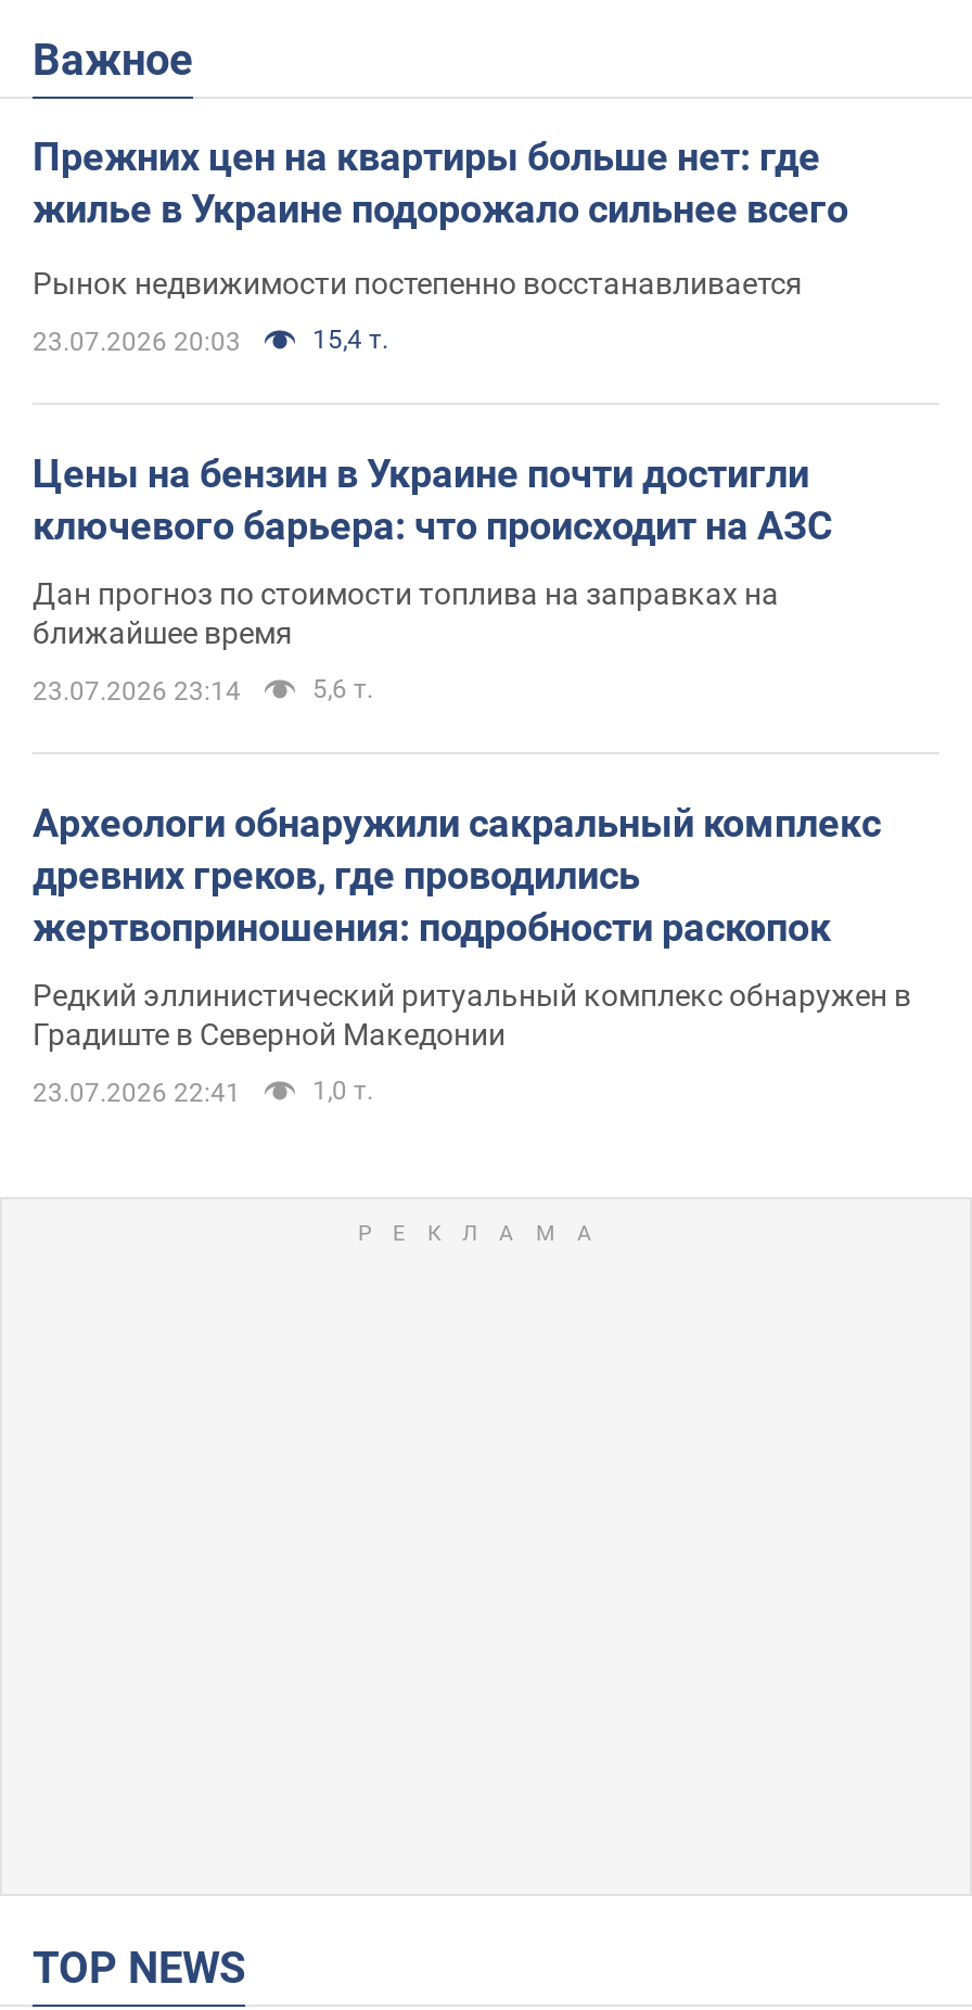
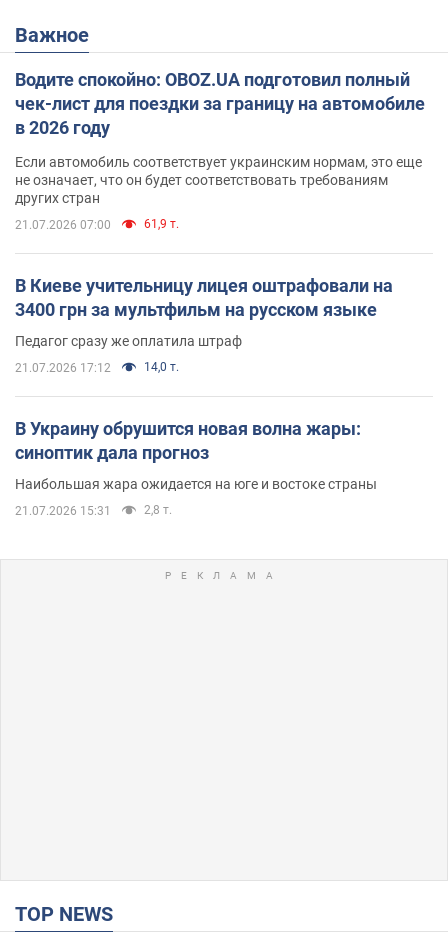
[33,134,848,232] Прежних цен на квартиры больше нет: где | жилье в Украине подорожало сильнее всего -> [15,69,425,138] Водите спокойно: OBOZ.UA подготовил полный | чек-лист для поездки за границу на автомобиле | в 2026 году
[33,266,803,301] Рынок недвижимости постепенно восстанавливается -> [15,154,422,206] Если автомобиль соответствует украинским нормам, это еще | не означает, что он будет соответствовать требованиям | других стран
[33,325,388,358] 23.07.2026 20:03 | 15,4 т. -> [15,217,179,232] 21.07.2026 07:00 | 61,9 т.
[33,451,833,549] Цены на бензин в Украине почти достигли | ключевого барьера: что происходит на АЗС -> [15,275,393,320] В Киеве учительницу лицея оштрафовали на | 3400 грн за мультфильм на русском языке
[33,577,779,651] Дан прогноз по стоимости топлива на заправках на | ближайшее время -> [15,333,242,349] Педагог сразу же оплатила штраф
[33,674,373,707] 23.07.2026 23:14 | 5,6 т. -> [15,360,179,375] 21.07.2026 17:12 | 14,0 т.
[33,800,881,950] Археологи обнаружили сакральный комплекс | древних греков, где проводились | жертвоприношения: подробности раскопок -> [15,418,361,463] В Украину обрушится новая волна жары: | синоптик дала прогноз
[33,978,911,1052] Редкий эллинистический ритуальный комплекс обнаружен в | Градиште в Северной Македонии -> [15,476,377,492] Наибольшая жара ожидается на юге и востоке страны
[33,1076,373,1109] 23.07.2026 22:41 | 1,0 т. -> [15,503,172,518] 21.07.2026 15:31 | 2,8 т.

